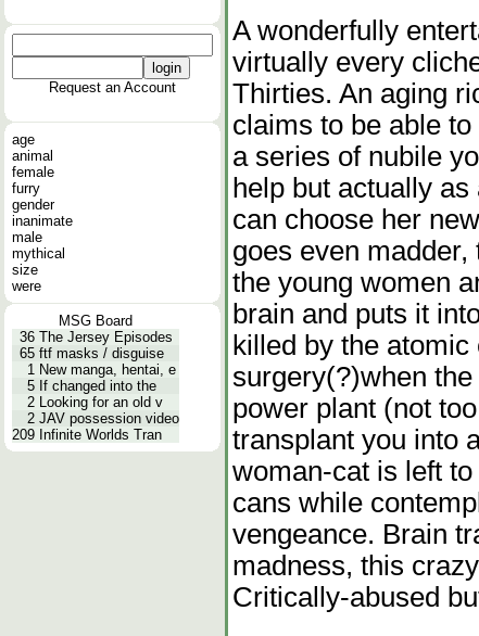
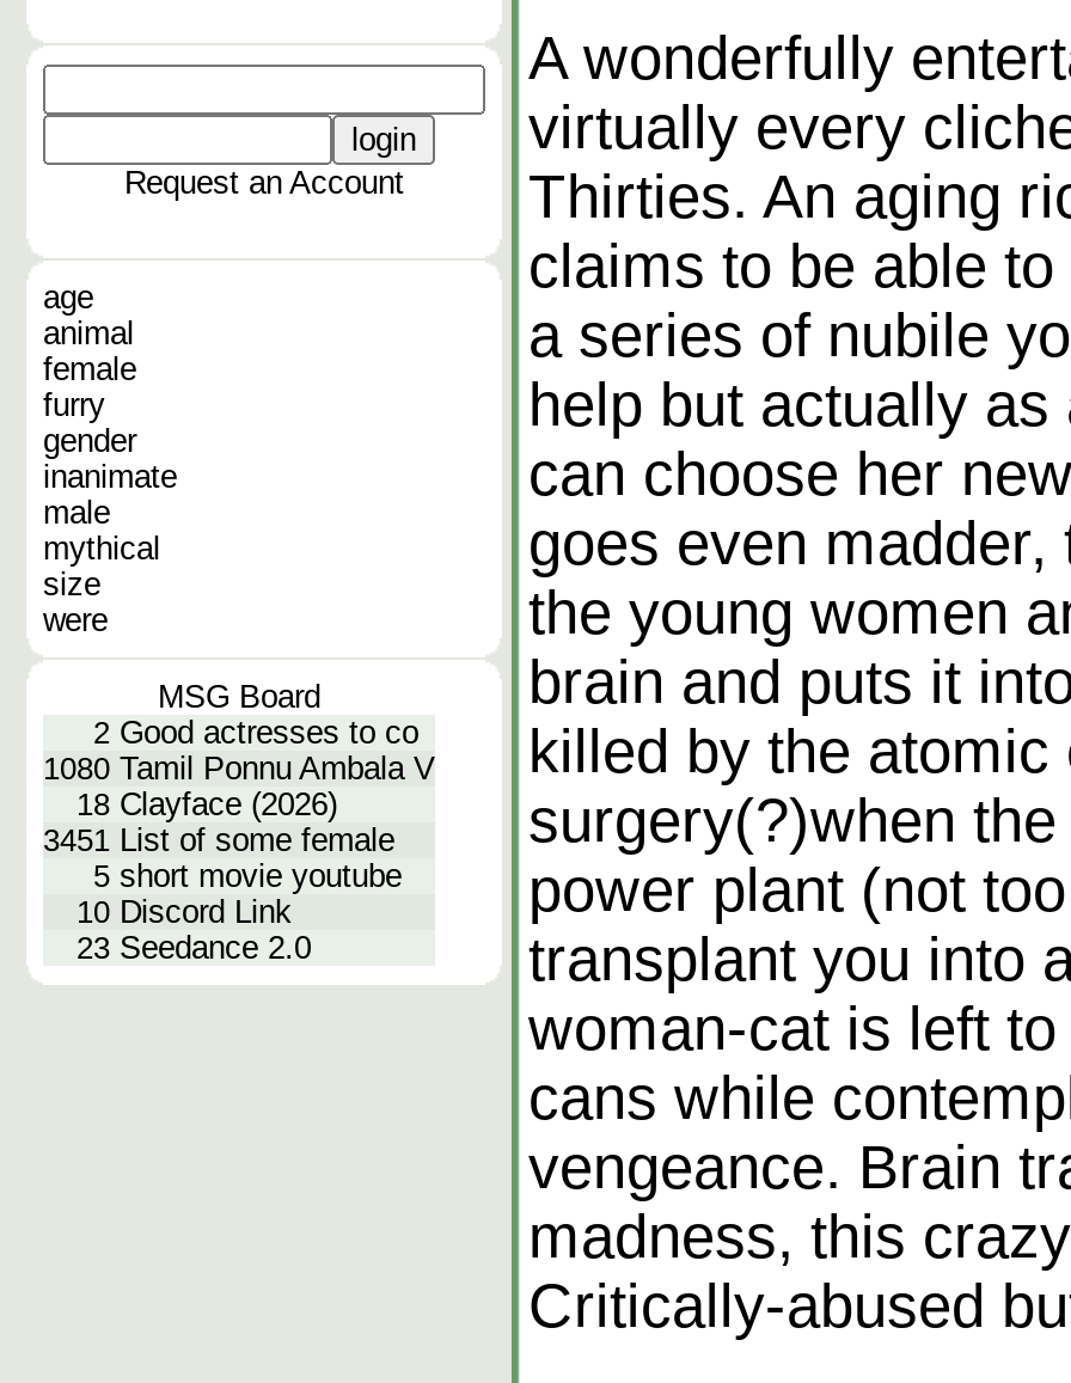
[12,329,179,443] 36 The Jersey Episodes | 65 ftf masks / disguise | 1 New manga, hentai, e | 5 If changed into the | 2 Looking for an old v | 2 JAV possession video | 209 Infinite Worlds Tran -> [43,715,435,966] 2 Good actresses to co | 1080 Tamil Ponnu Ambala V | 18 Clayface (2026) | 3451 List of some female | 5 short movie youtube | 10 Discord Link | 23 Seedance 2.0

